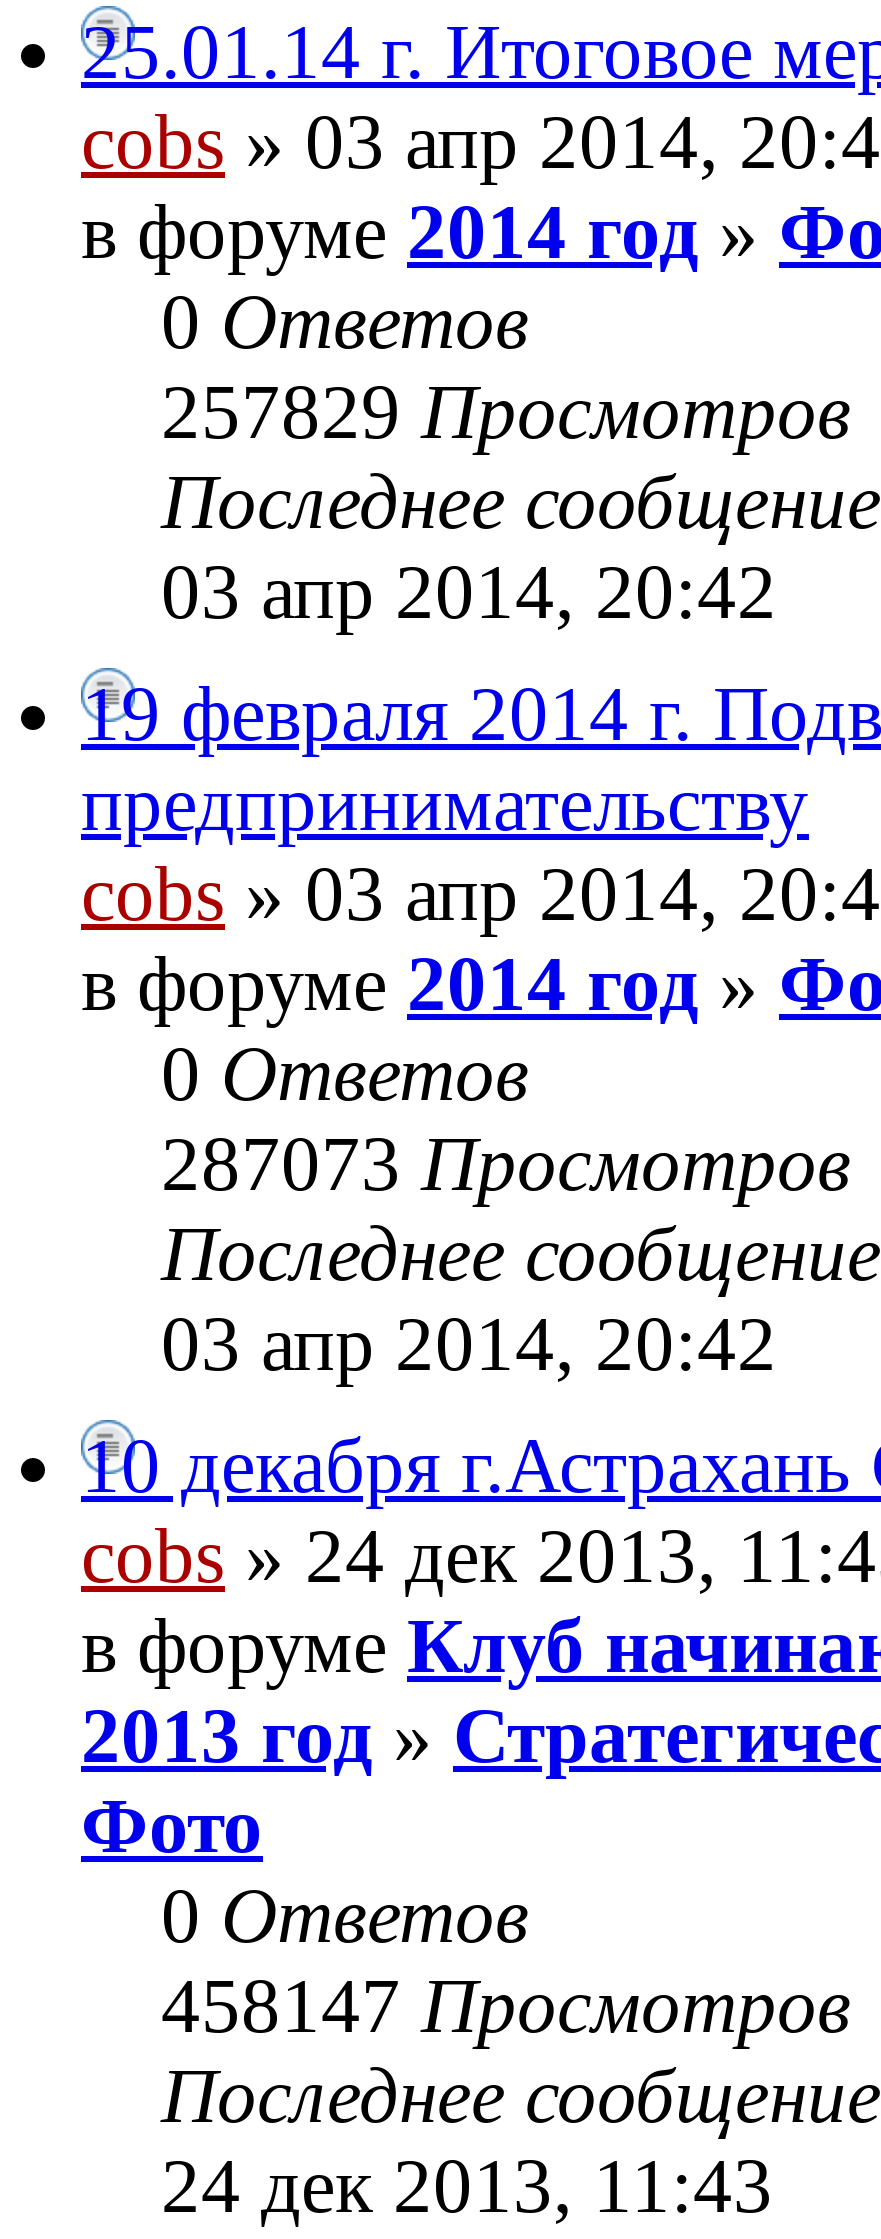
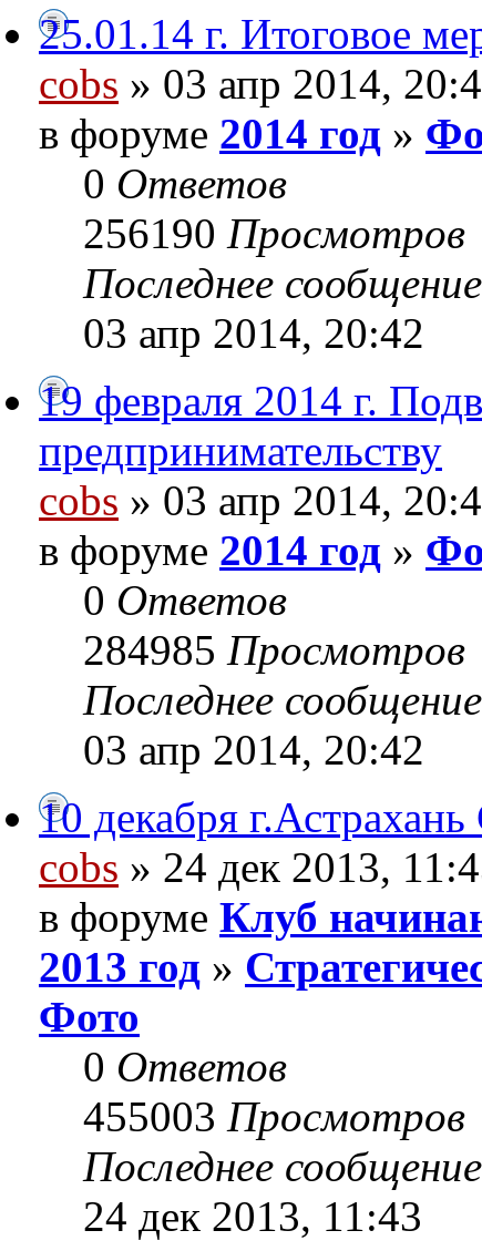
[161,369,851,455] 257829 Просмотров -> [83,210,465,258] 256190 Просмотров
[161,1121,851,1207] 287073 Просмотров -> [83,627,465,674] 284985 Просмотров
[161,1963,851,2049] 458147 Просмотров -> [83,1093,465,1141] 455003 Просмотров

